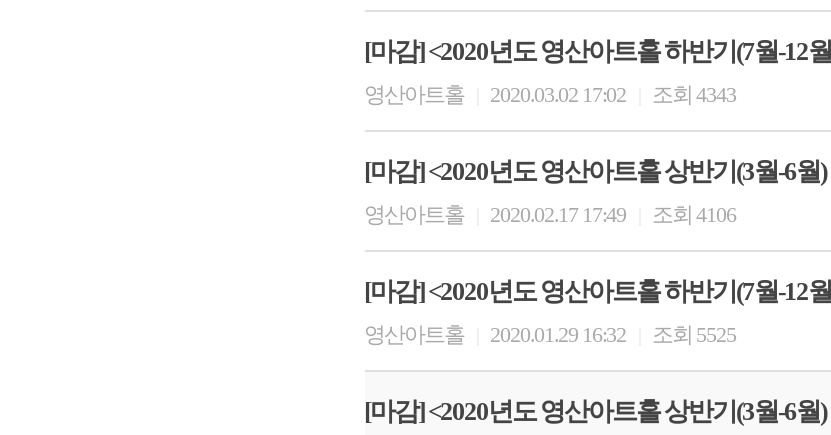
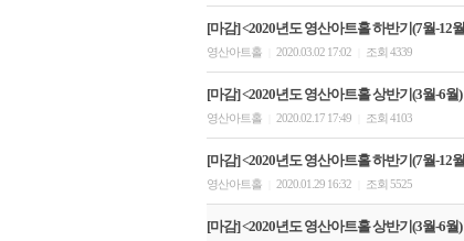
[364,82,736,106] 영산아트홀 2020.03.02 17:02 조회 4343 -> [206,45,412,58] 영산아트홀 2020.03.02 17:02 조회 4339
[364,202,736,226] 영산아트홀 2020.02.17 17:49 조회 4106 -> [206,111,412,124] 영산아트홀 2020.02.17 17:49 조회 4103

